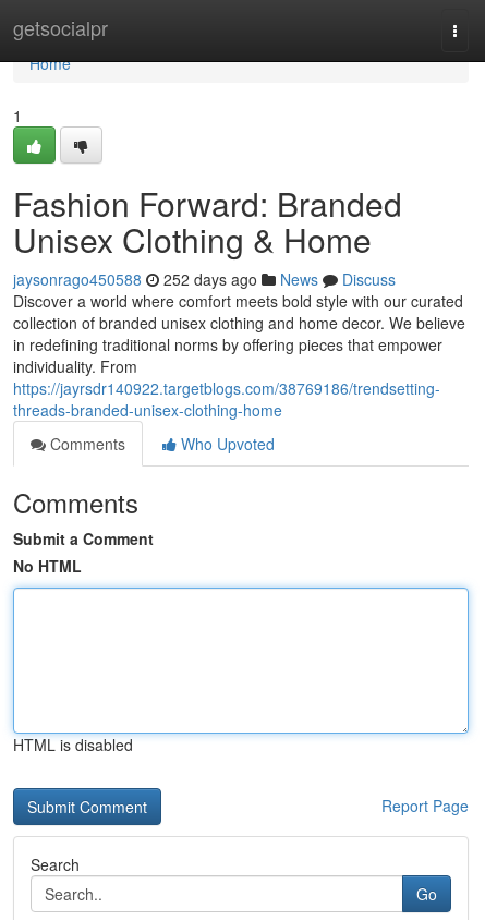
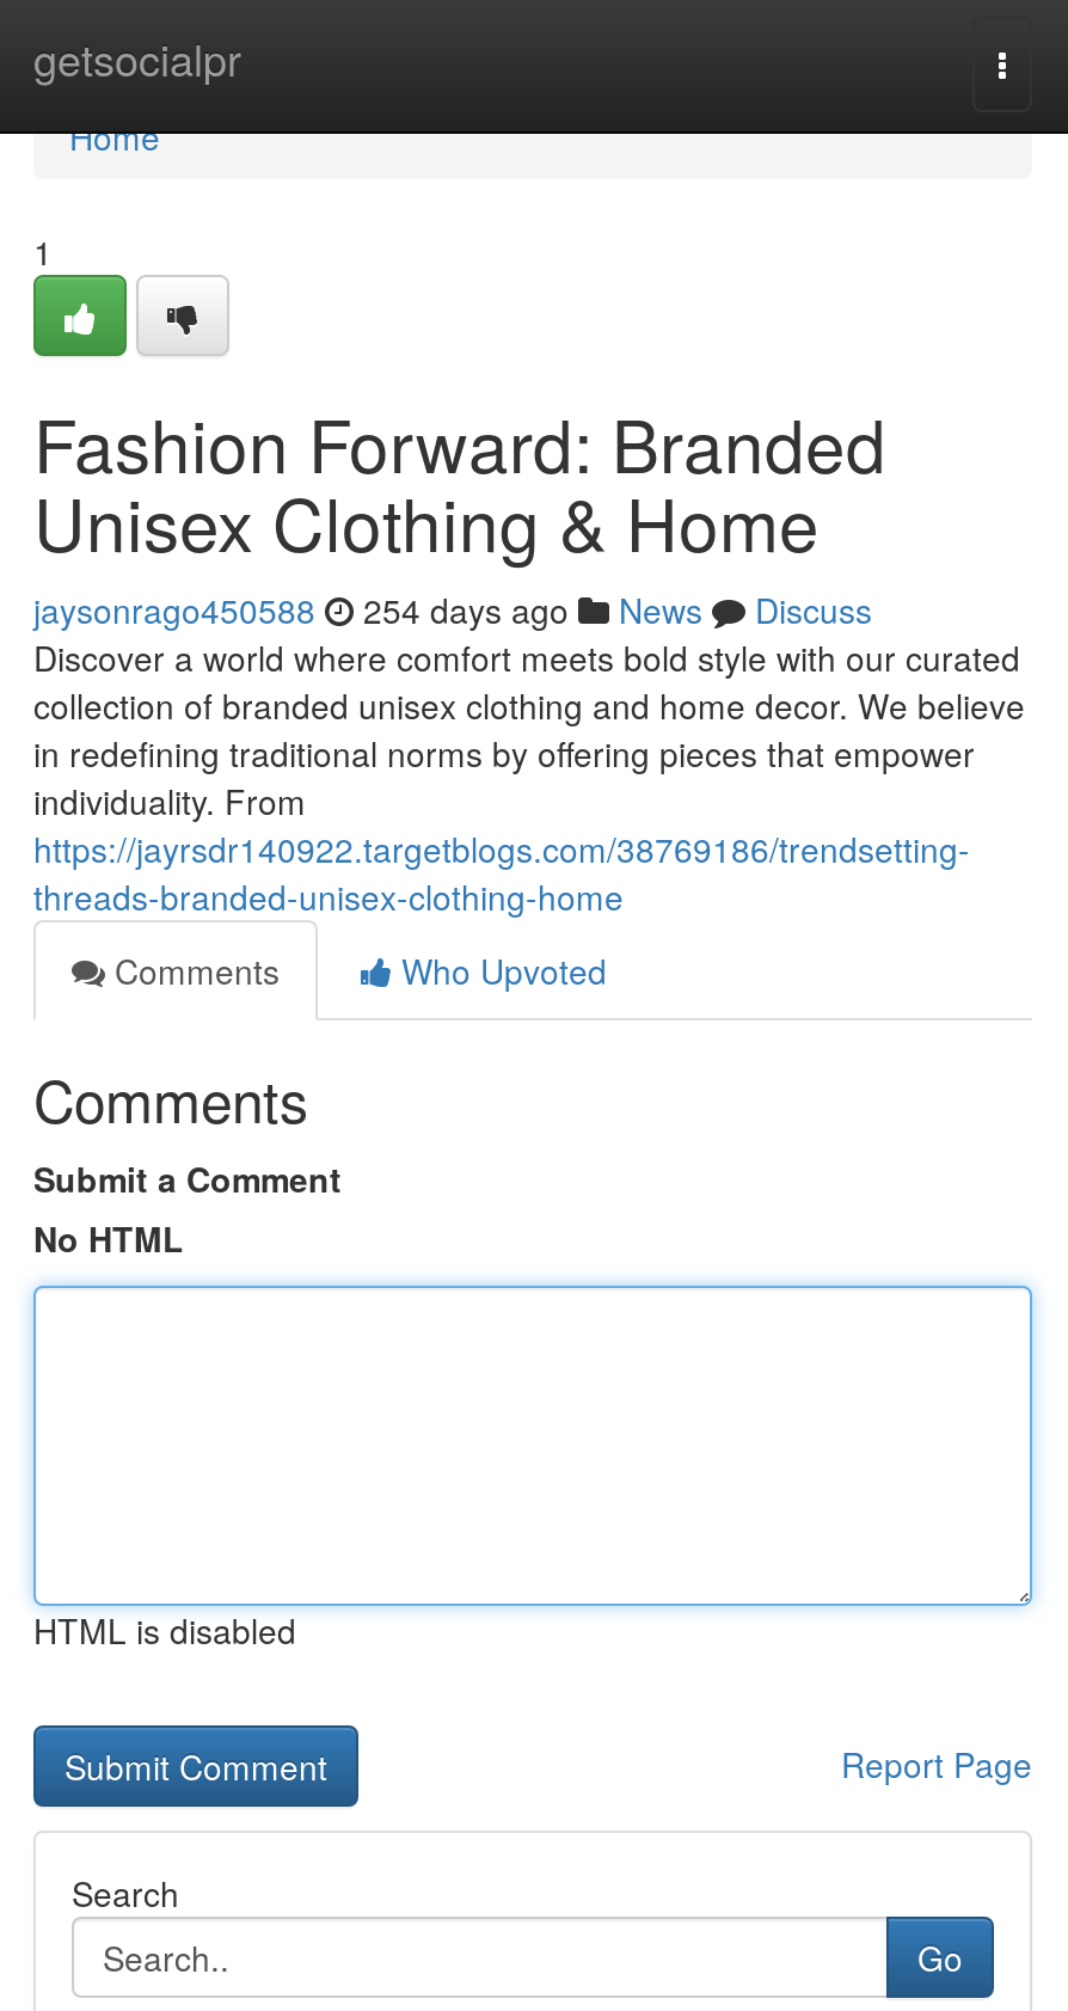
[13,268,396,290] jaysonrago450588 252 days ago News Discuss -> [33,585,872,633] jaysonrago450588 254 days ago News Discuss

